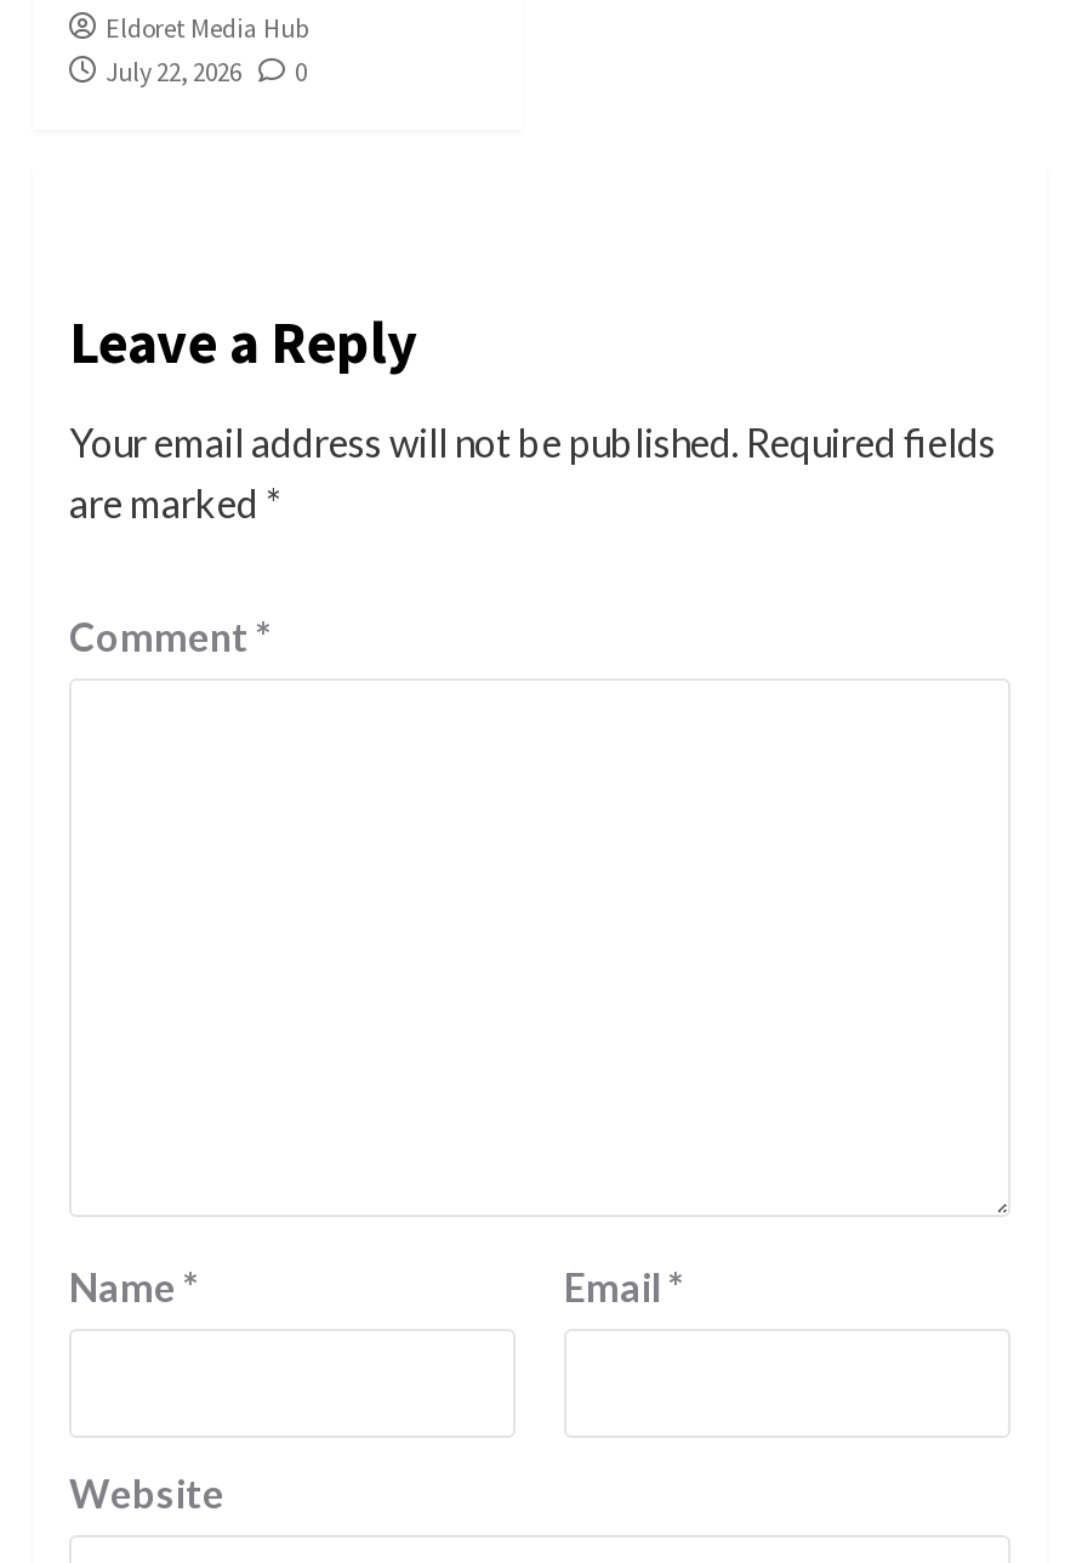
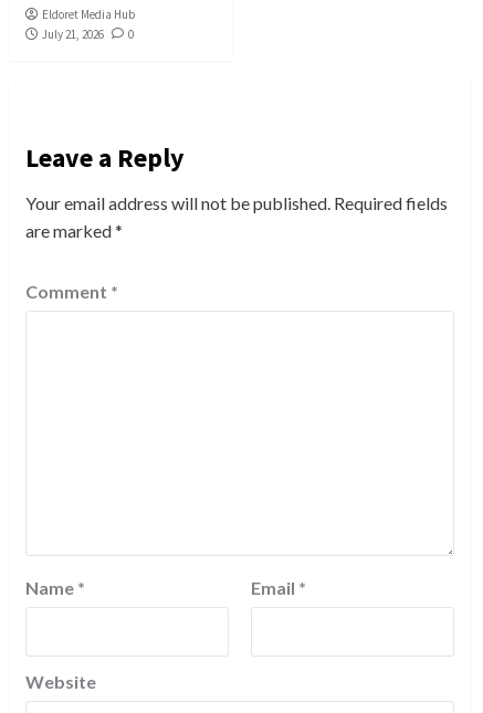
[106,54,307,88] July 22, 2026 0 -> [42,26,134,42] July 21, 2026 0

